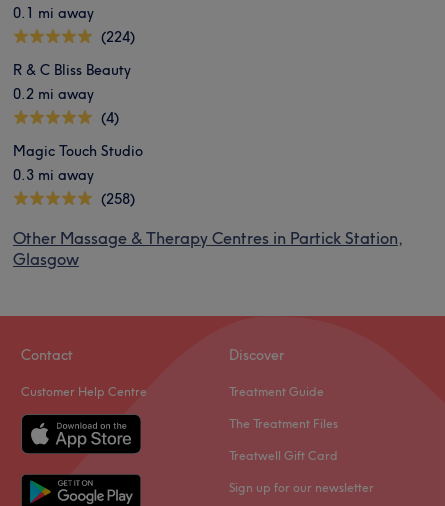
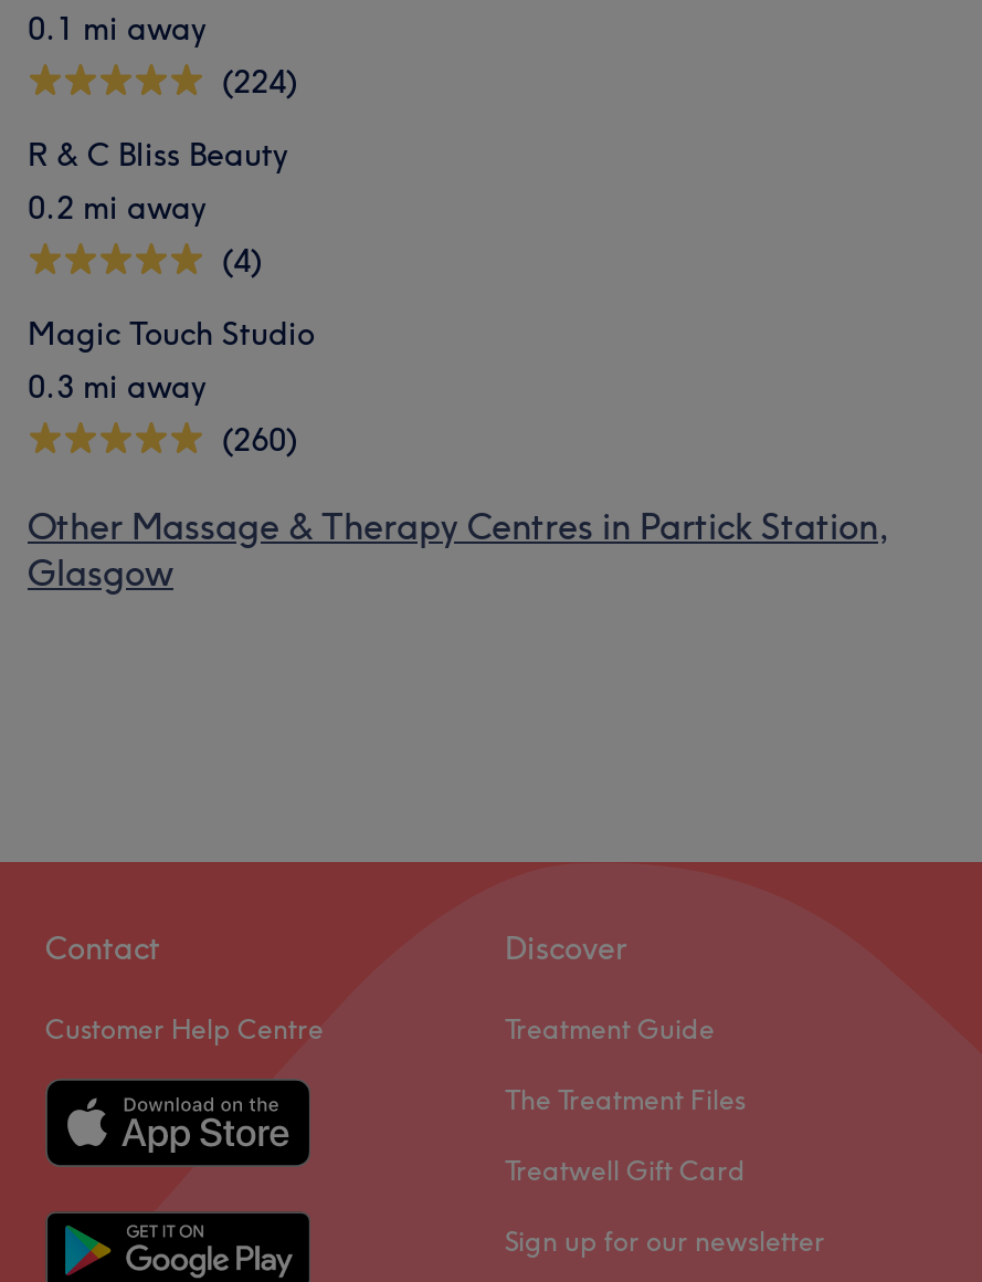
[101,190,135,208] (258) -> [222,420,297,460] (260)

